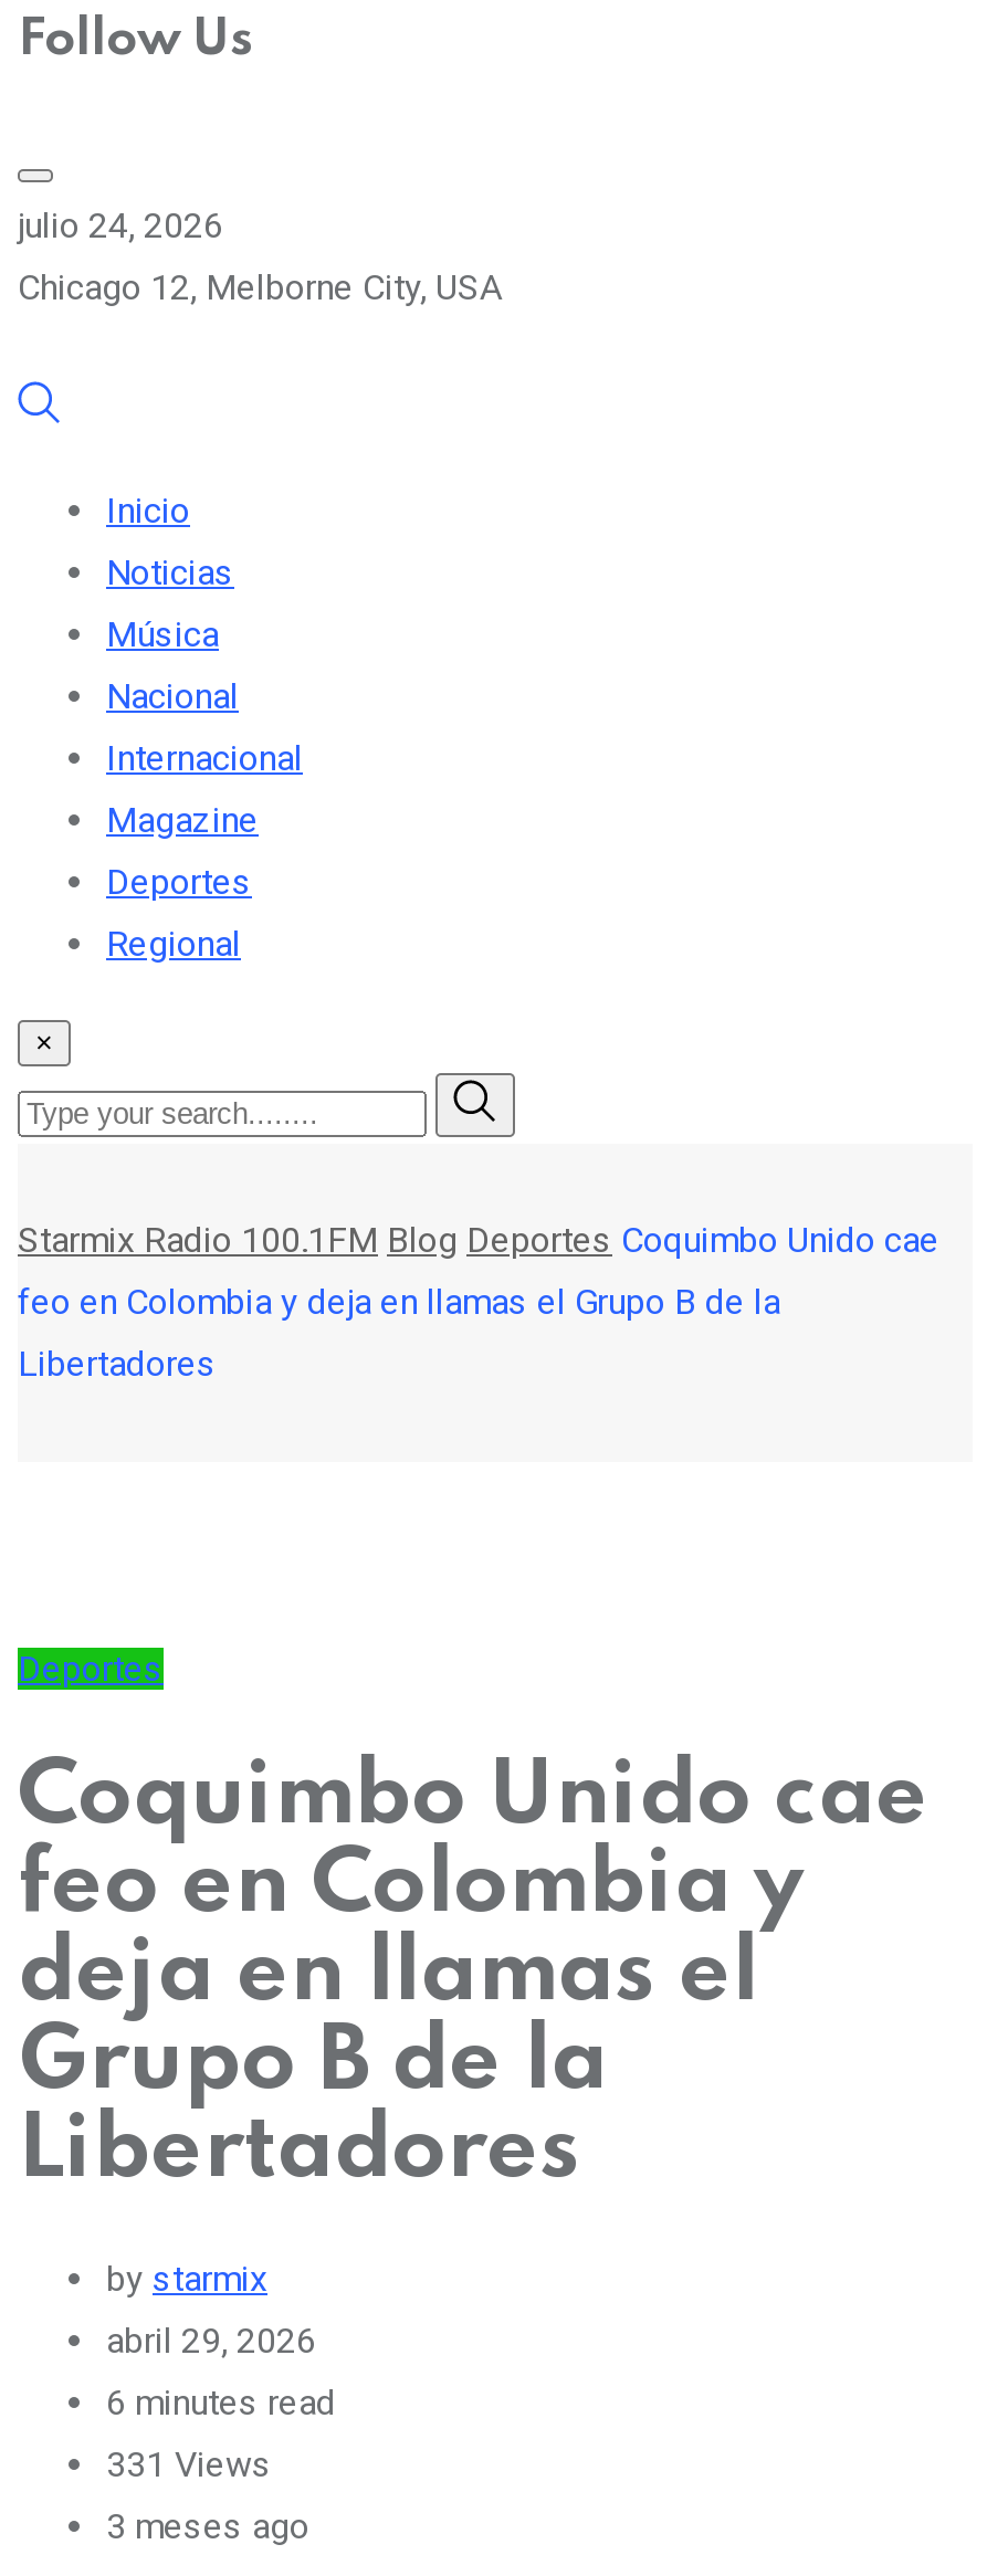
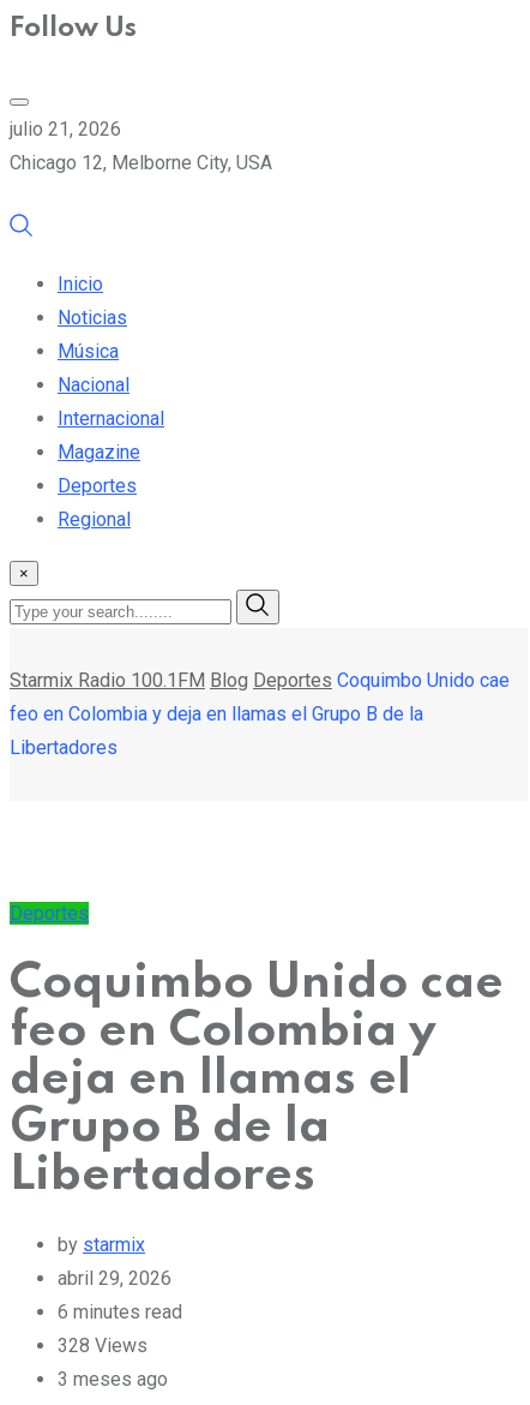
[18,203,223,245] julio 24, 2026 -> [10,117,121,140] julio 21, 2026
[106,2443,272,2485] 331 Views -> [58,1334,147,1357] 328 Views

